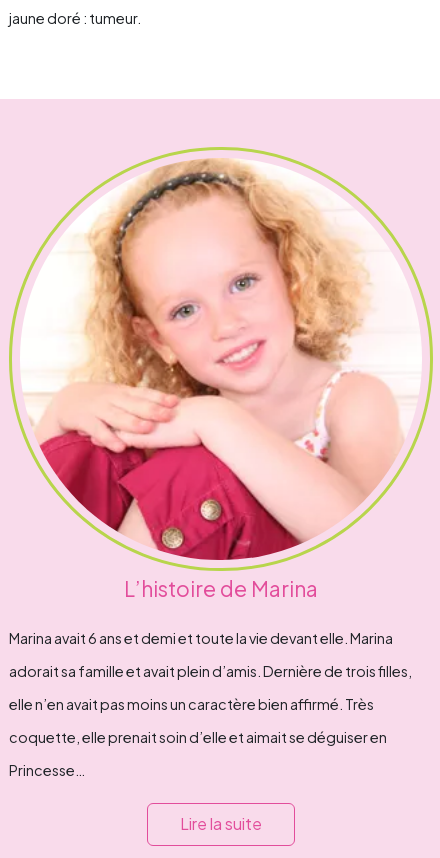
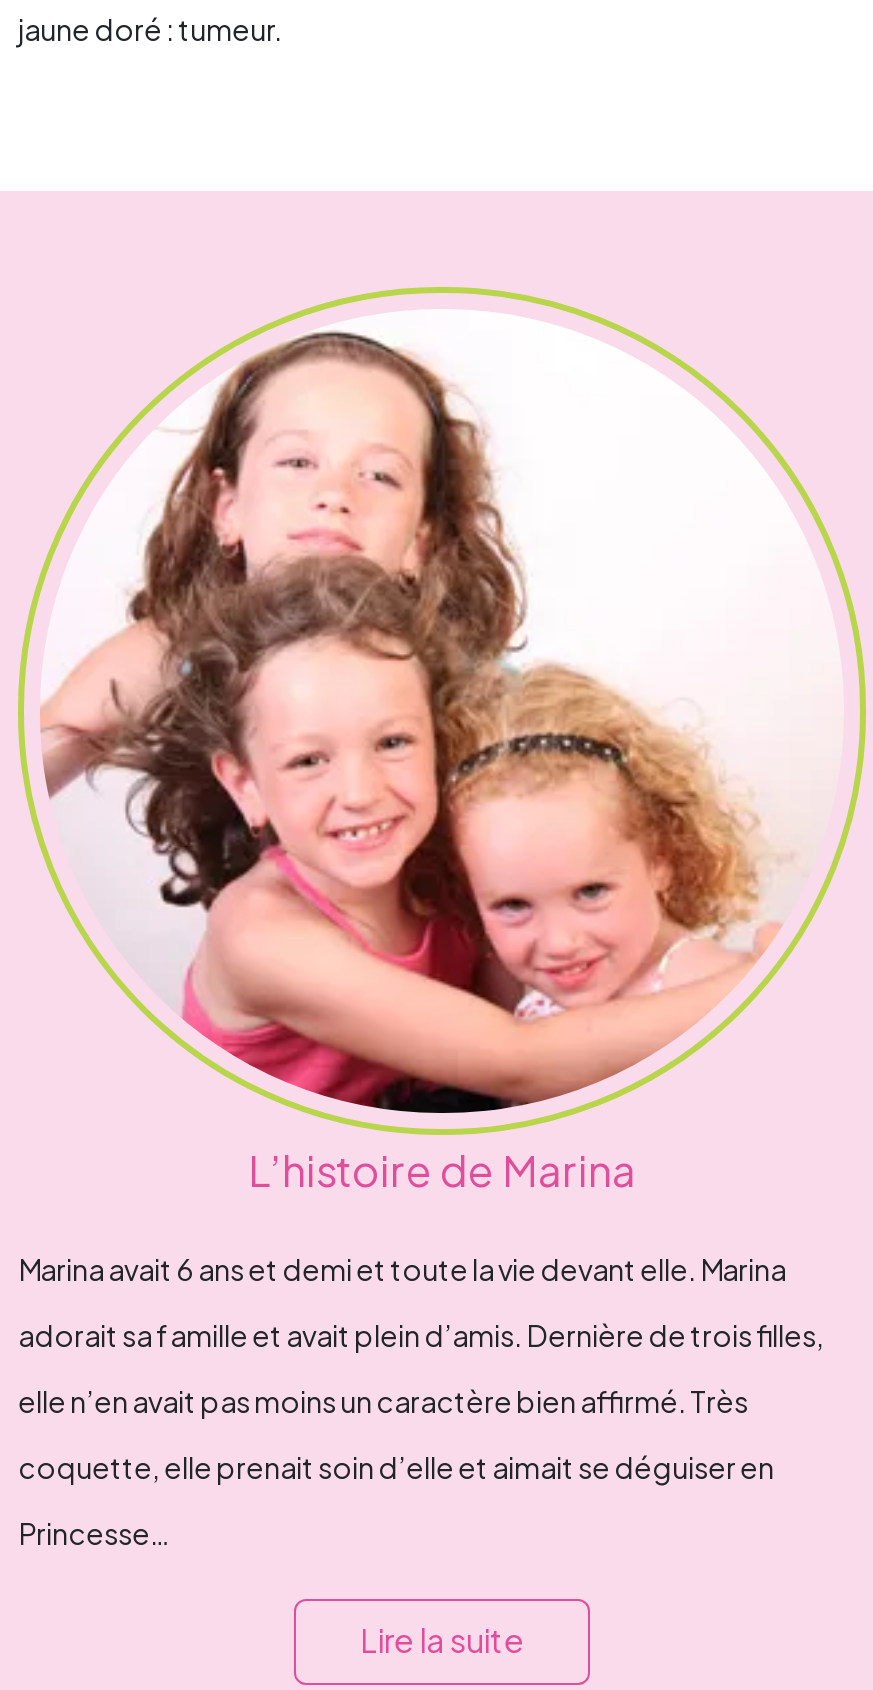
[20,158,402,561] [image] -> [40,309,800,1115] [image]

